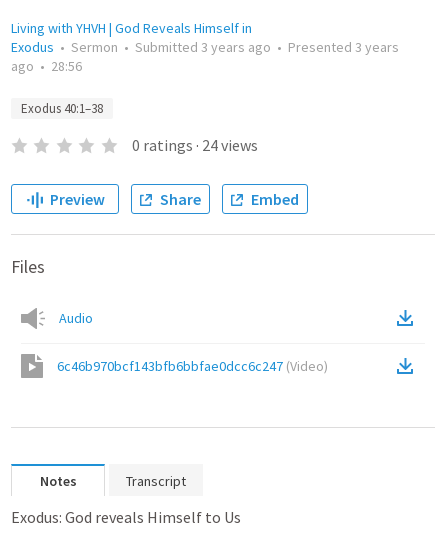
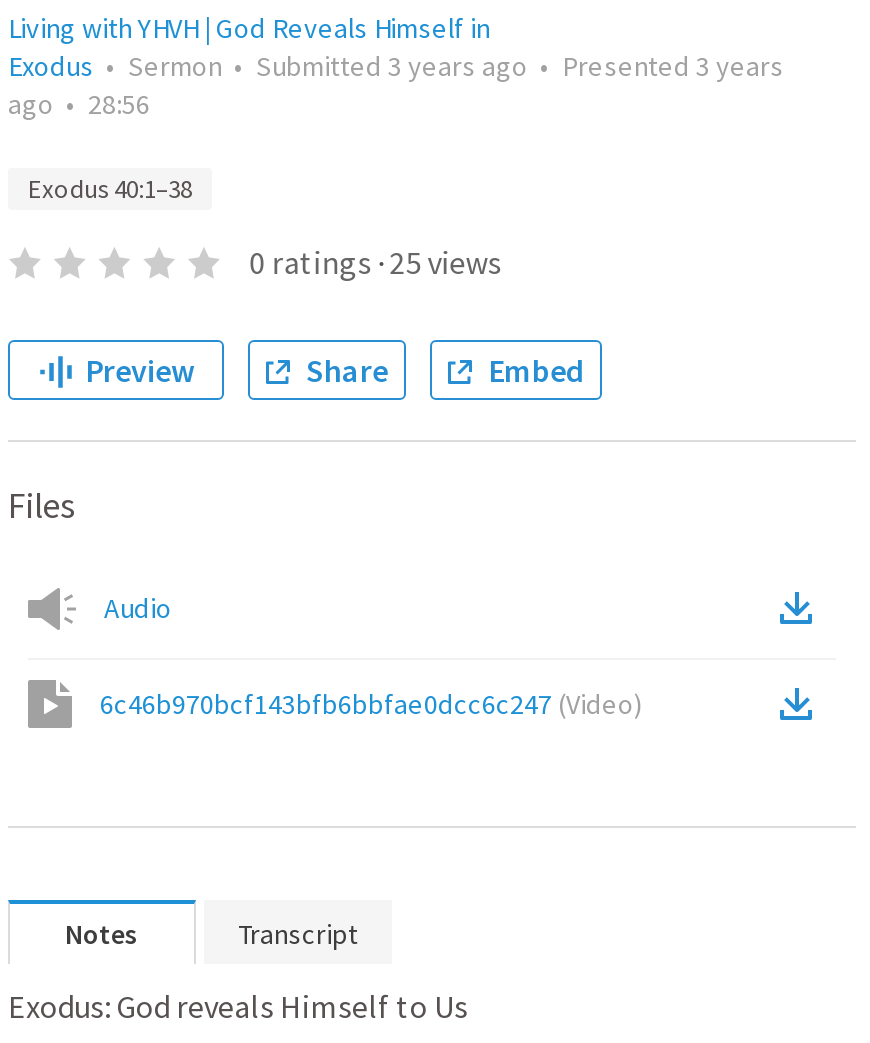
[132,135,258,155] 0 ratings · 24 views -> [249,242,501,282] 0 ratings · 25 views

